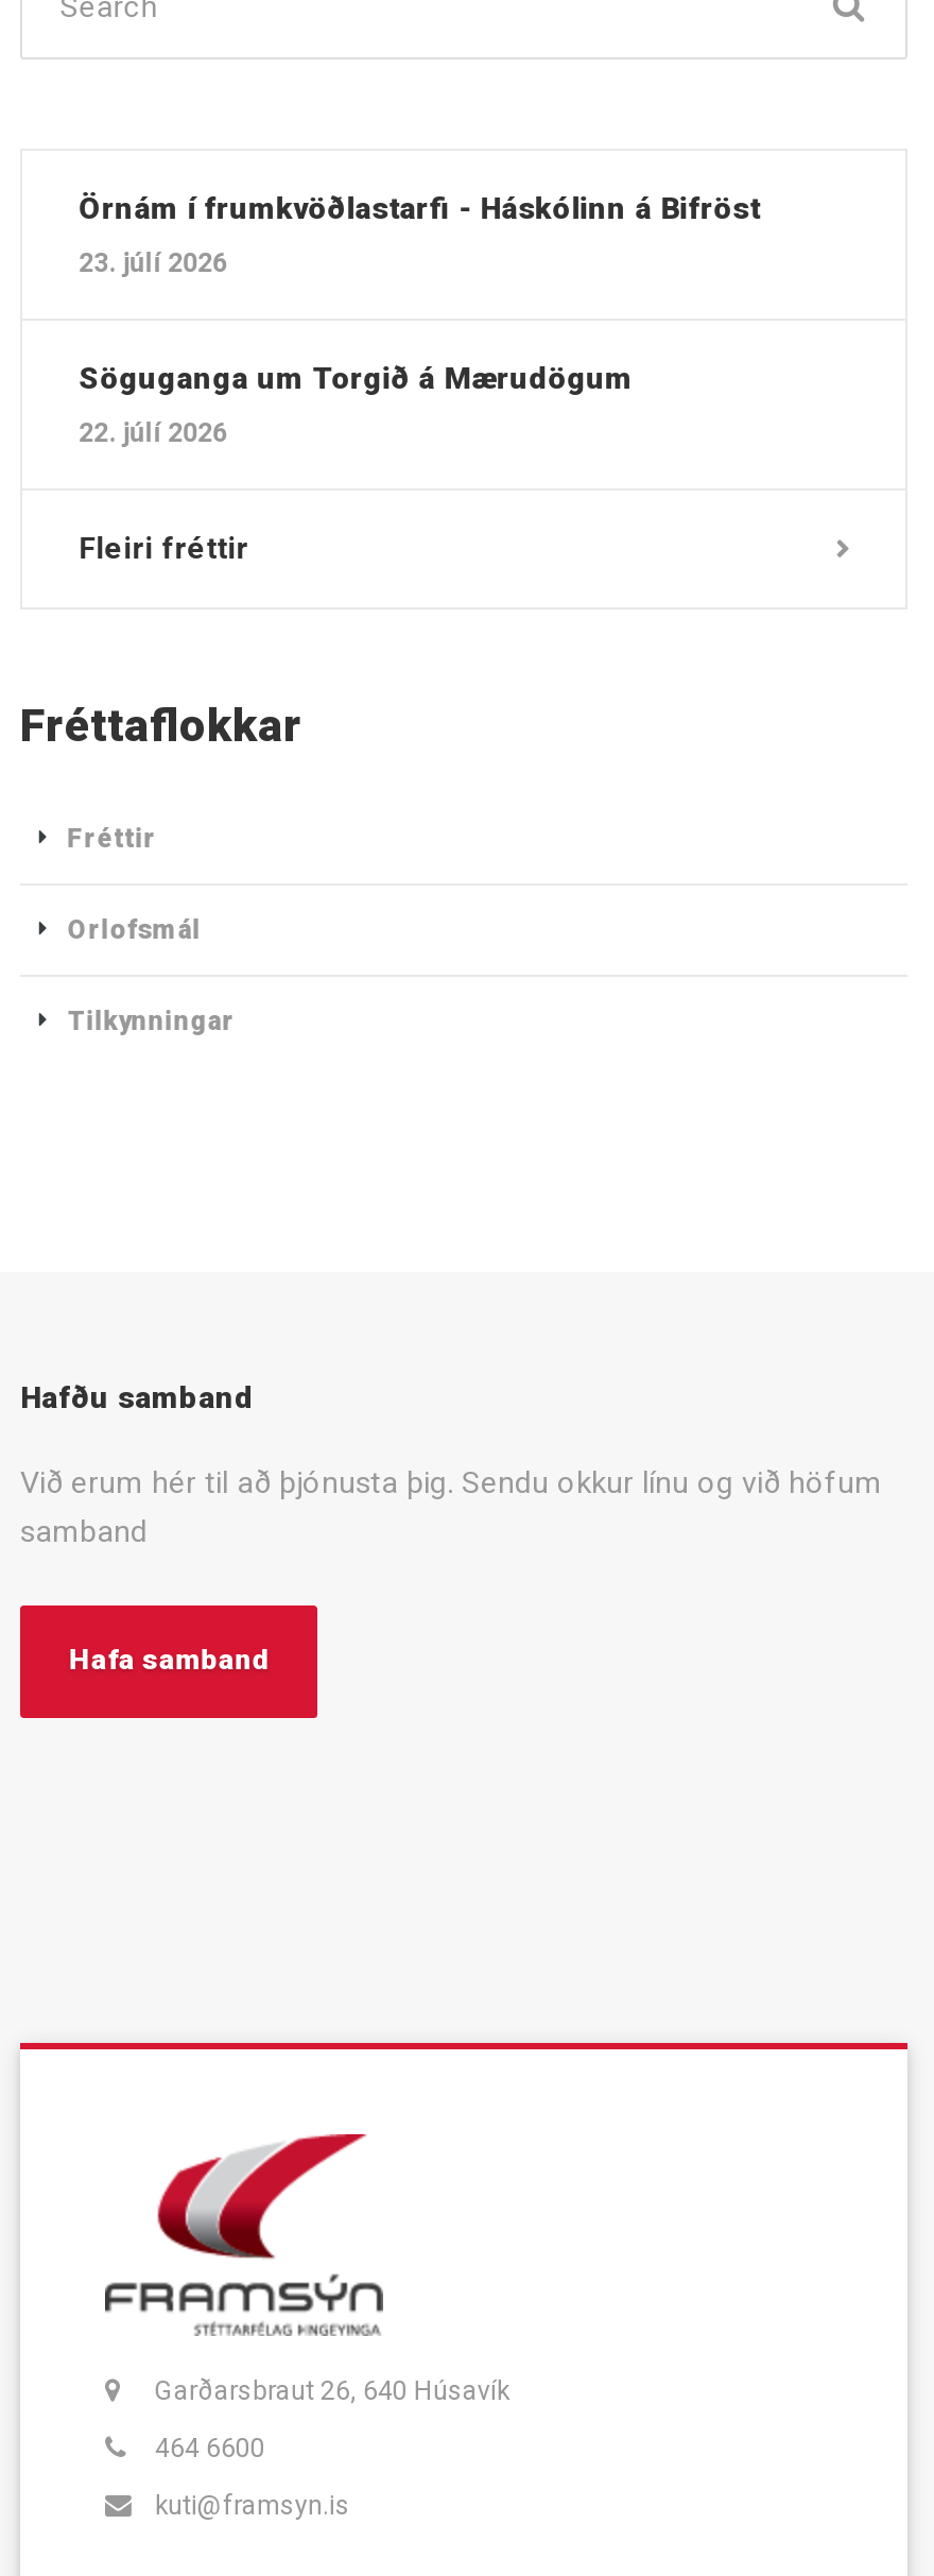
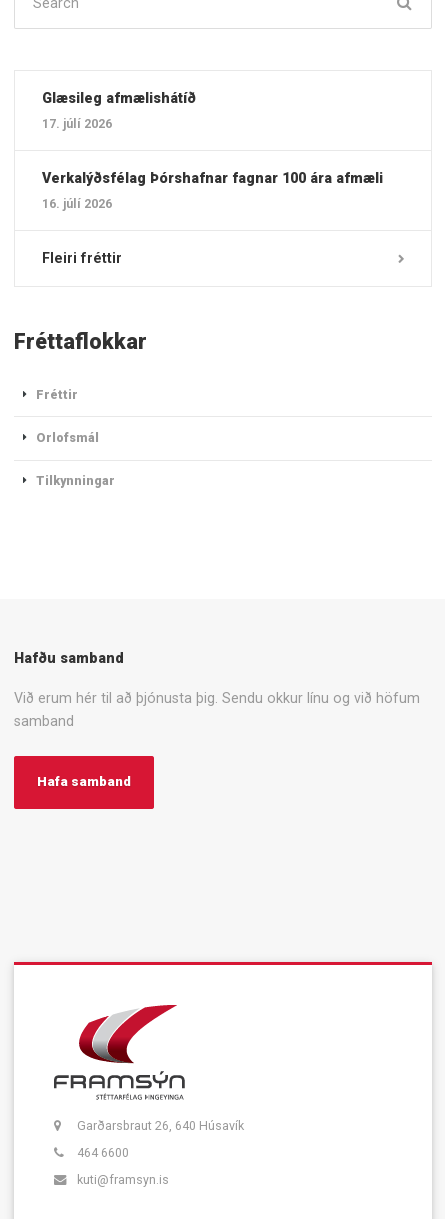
[79,191,760,225] Örnám í frumkvöðlastarfi - Háskólinn á Bifröst -> [42,90,196,106] Glæsileg afmælishátíð
[79,246,228,278] 23. júlí 2026 -> [42,116,112,131] 17. júlí 2026
[79,361,641,395] Söguganga um Torgið á Mærudögum -> [42,170,383,186] Verkalýðsfélag Þórshafnar fagnar 100 ára afmæli
[79,416,228,448] 22. júlí 2026 -> [42,196,112,211] 16. júlí 2026

